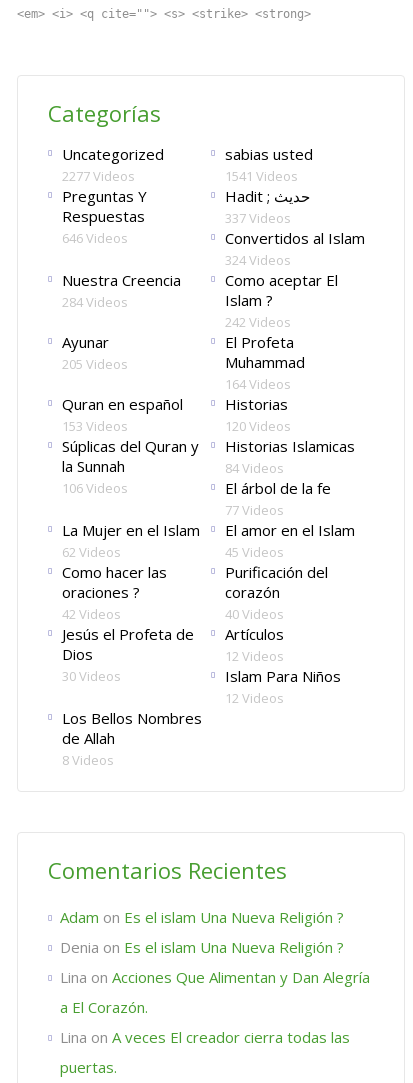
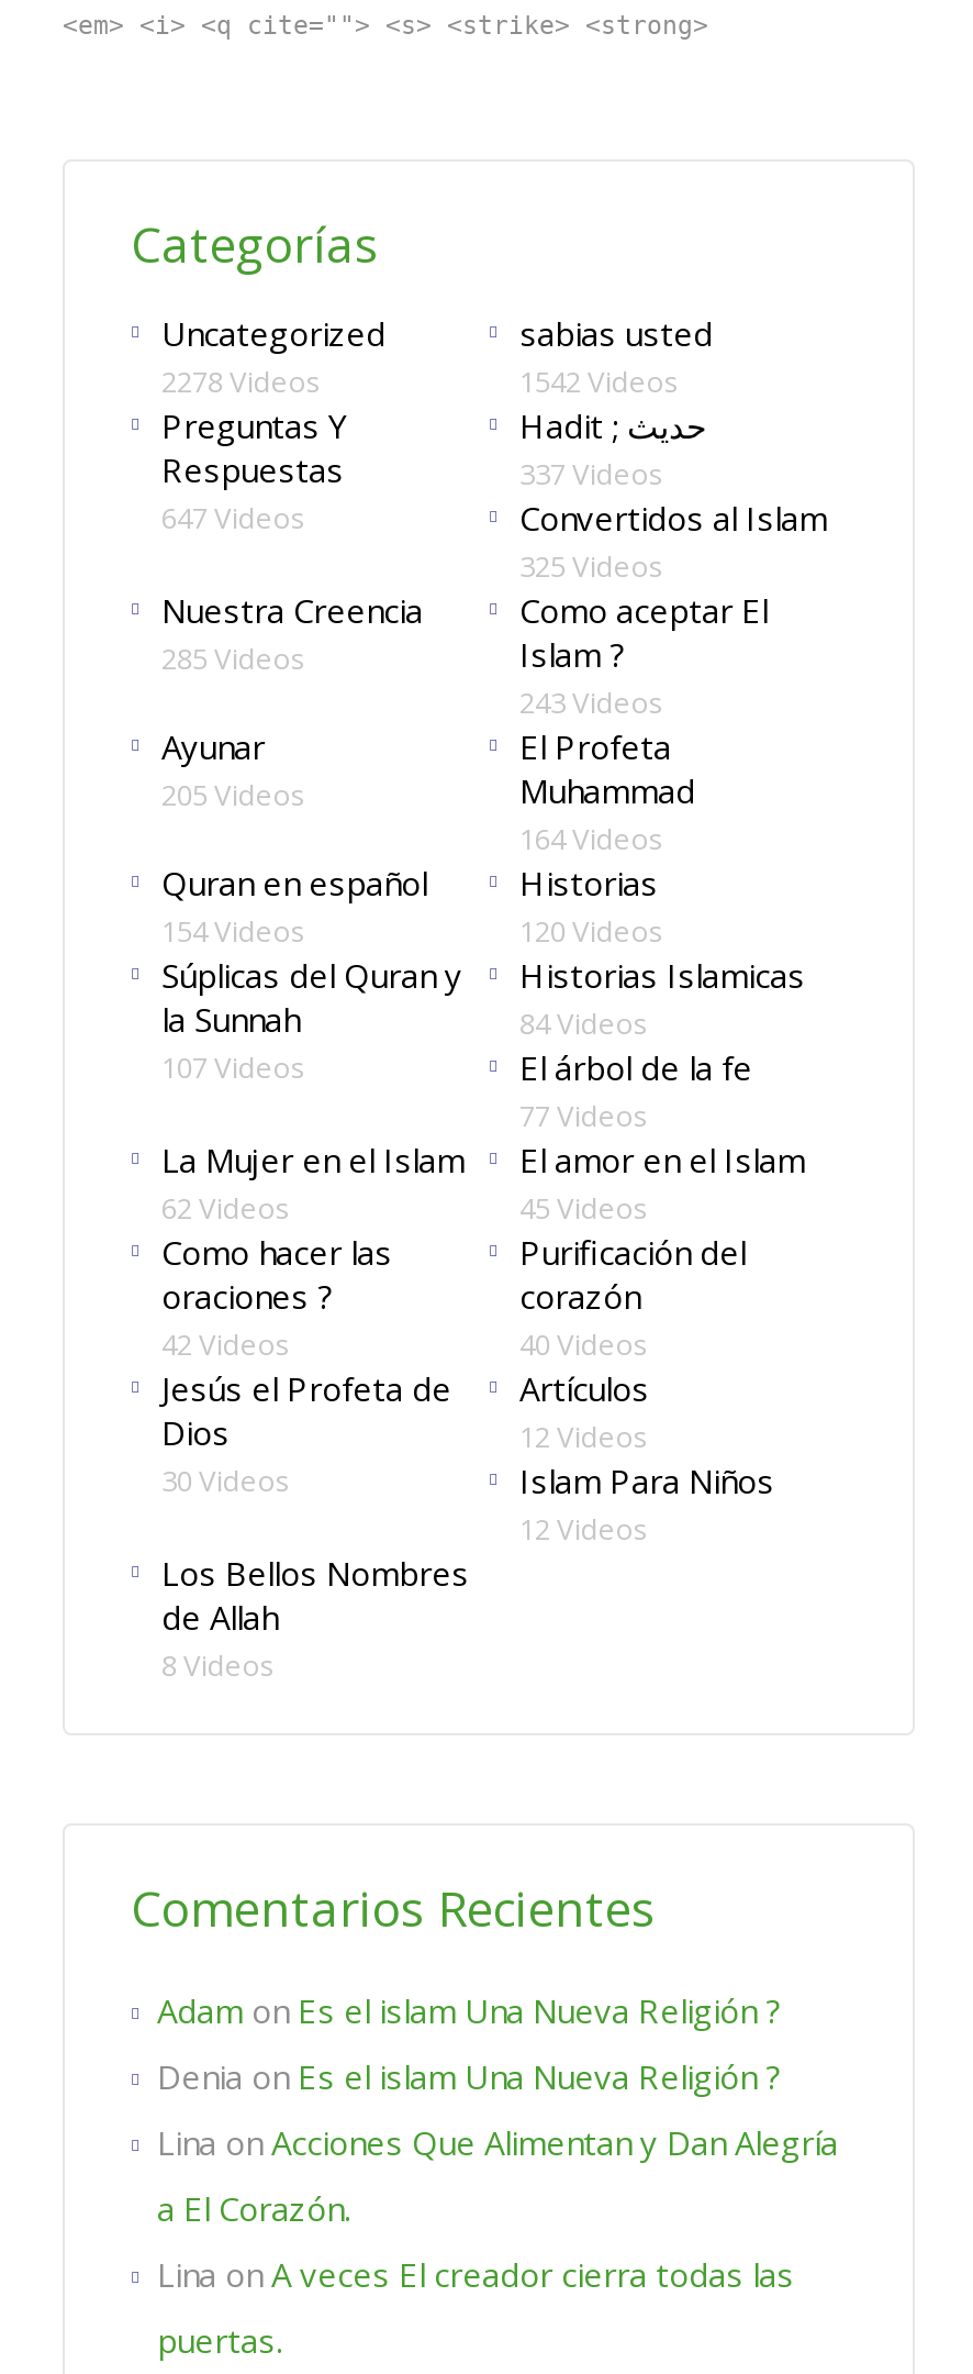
[62,167,135,185] 2277 Videos -> [161,361,322,401] 2278 Videos
[225,167,298,185] 1541 Videos -> [519,361,680,401] 1542 Videos
[62,229,128,247] 646 Videos -> [161,498,306,537] 647 Videos
[225,251,291,269] 324 Videos -> [519,546,664,586] 325 Videos
[62,293,128,311] 284 Videos -> [161,638,306,678] 285 Videos
[225,313,291,331] 242 Videos -> [519,682,664,722] 243 Videos
[62,417,128,435] 153 Videos -> [161,911,306,950] 154 Videos
[62,479,128,497] 106 Videos -> [161,1047,306,1087] 107 Videos

